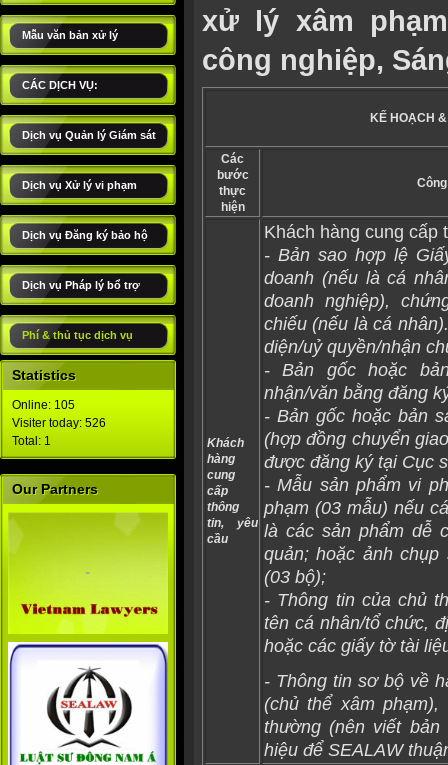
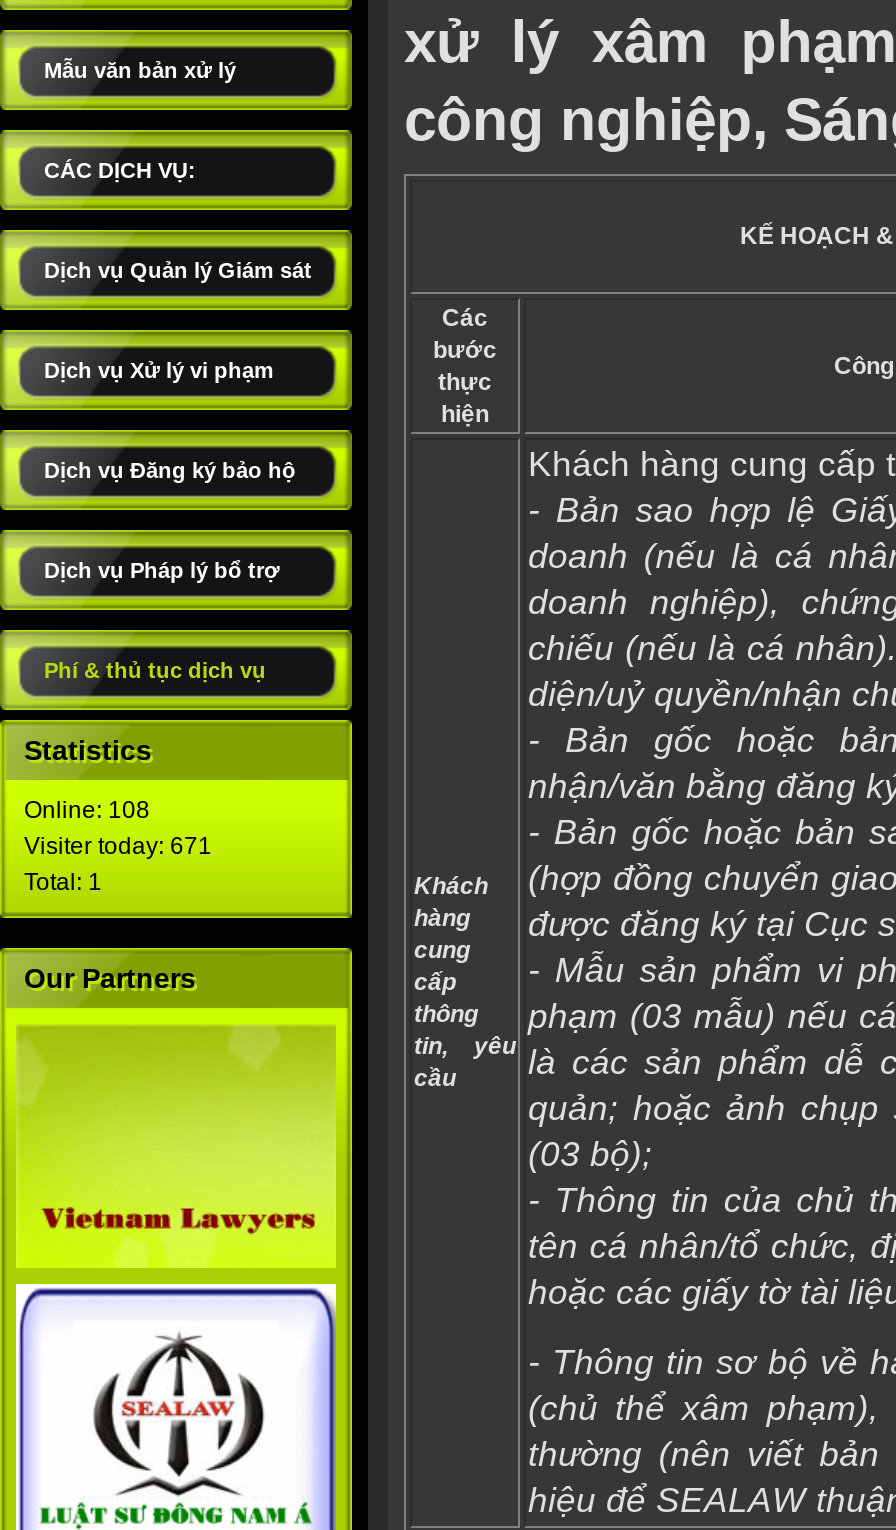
[12,398,75,412] Online: 105 -> [24,796,150,824] Online: 108
[12,416,106,430] Visiter today: 526 -> [24,832,212,860] Visiter today: 671

